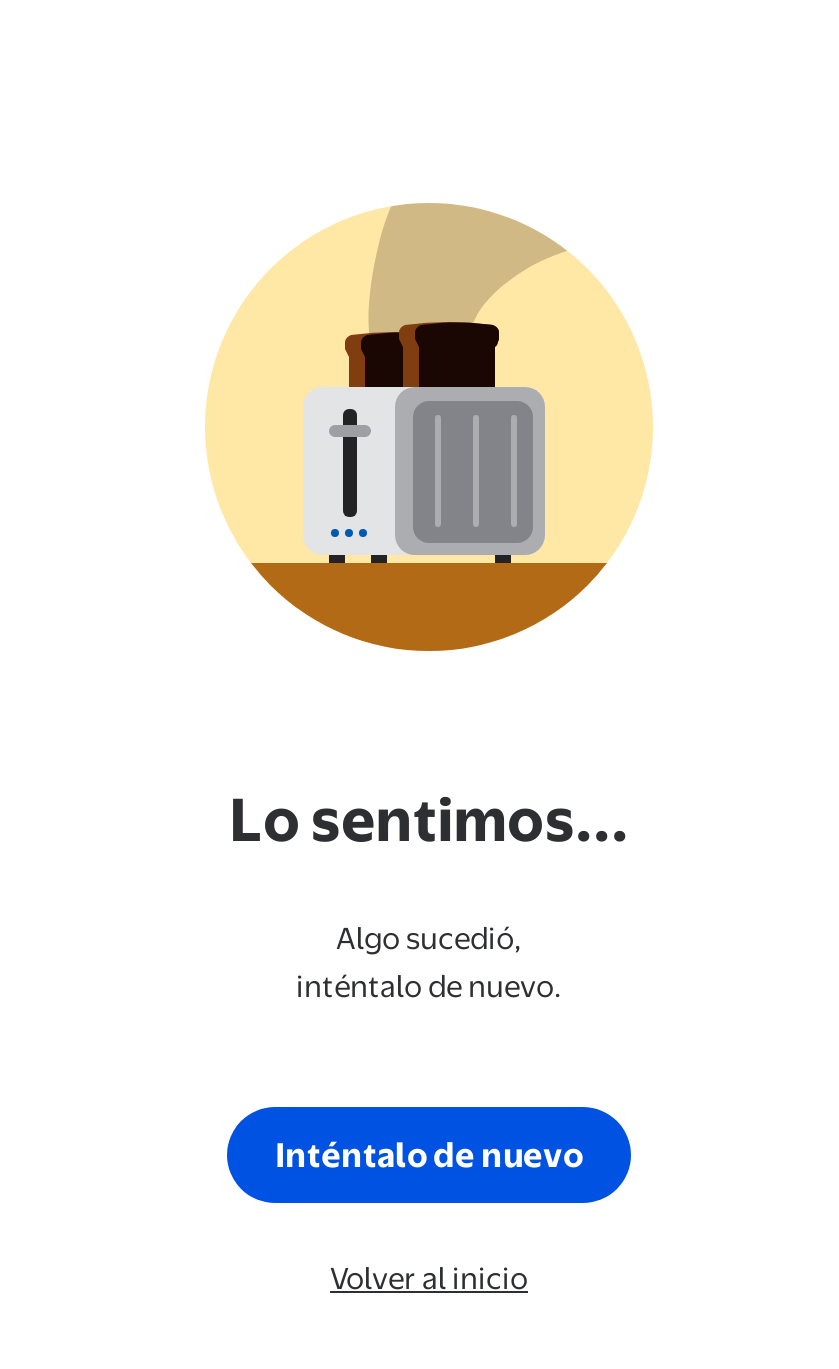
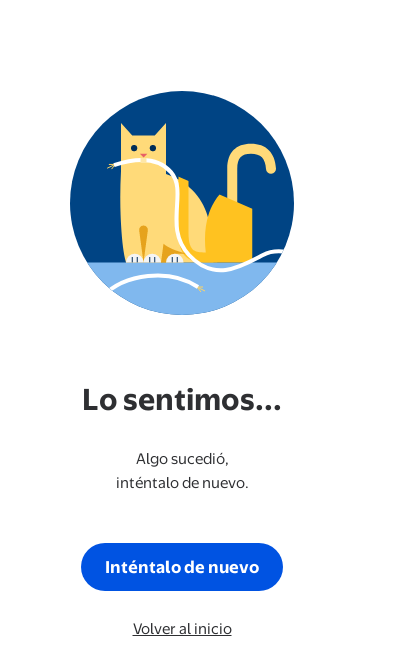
[205,203,653,653] [image] -> [69,90,295,316] [image]

